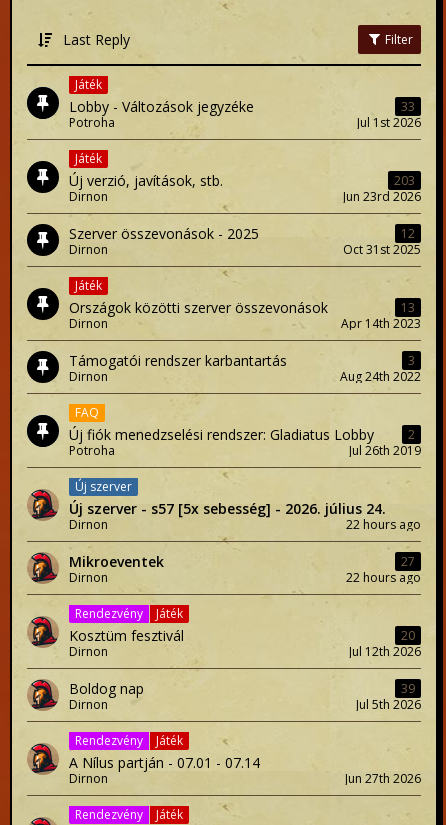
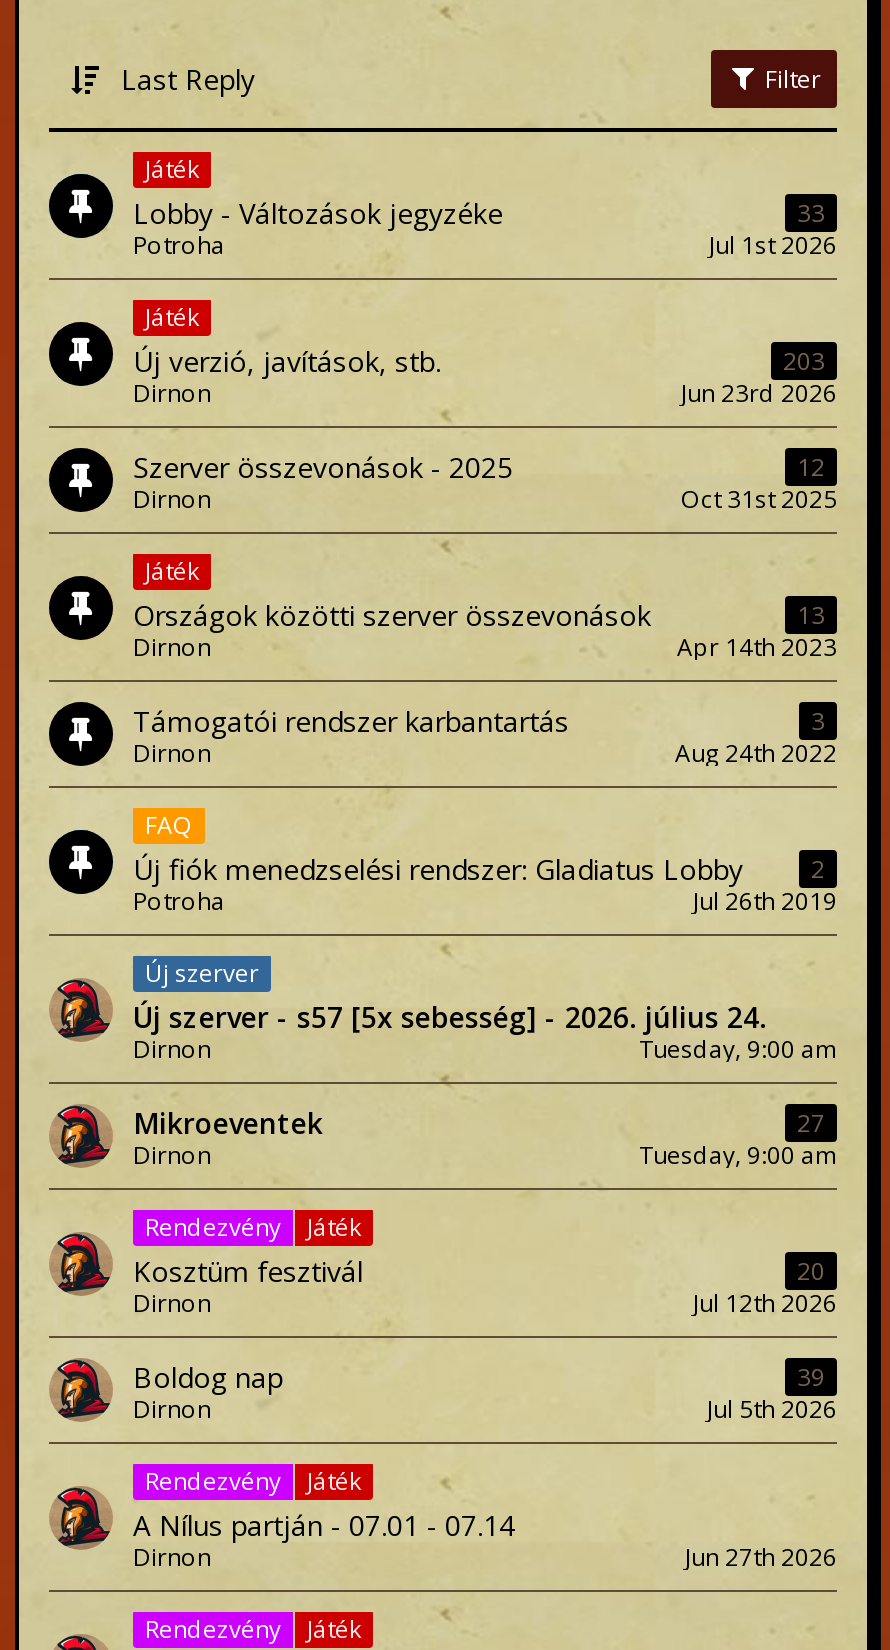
[346,516,421,533] 22 hours ago -> [639,1032,837,1066] Tuesday, 9:00 am
[346,569,421,586] 22 hours ago -> [639,1138,837,1172] Tuesday, 9:00 am

